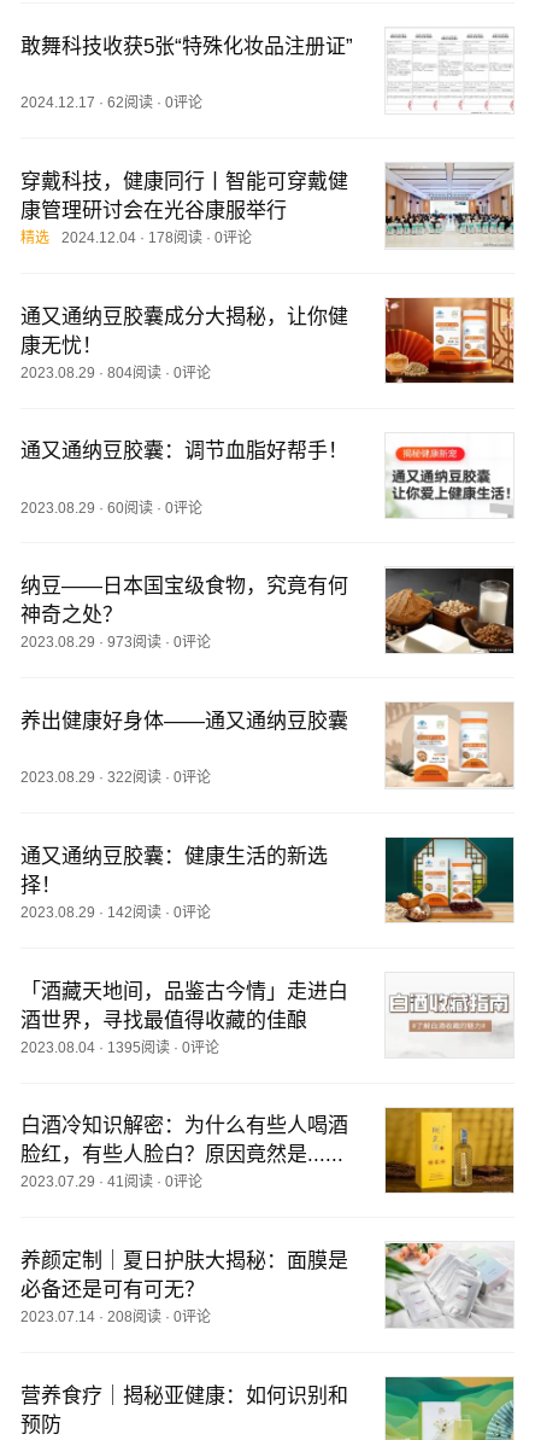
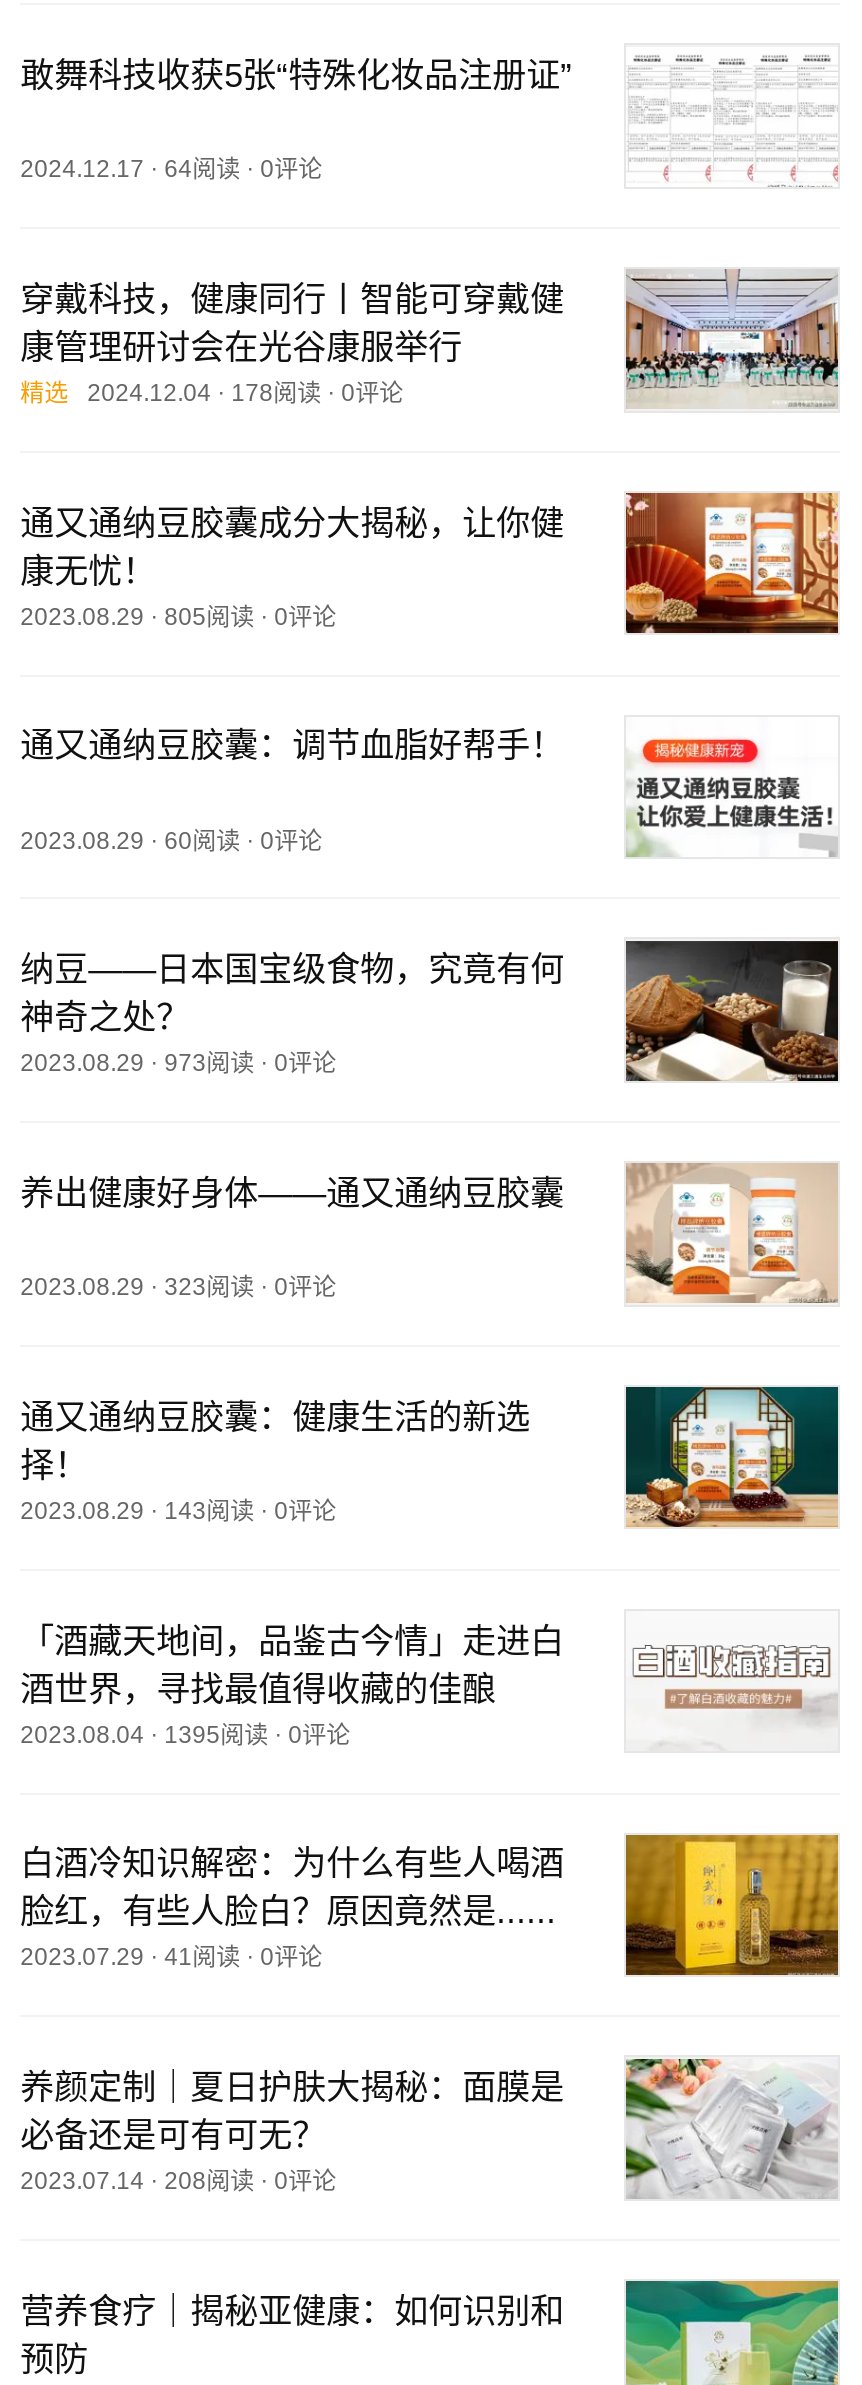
[21,94,203,111] 2024.12.17 · 62阅读· 0评论 -> [20,155,322,183] 2024.12.17 · 64阅读· 0评论
[21,364,211,381] 2023.08.29 · 804阅读· 0评论 -> [20,602,336,630] 2023.08.29 · 805阅读· 0评论
[21,769,211,786] 2023.08.29 · 322阅读· 0评论 -> [20,1273,336,1301] 2023.08.29 · 323阅读· 0评论
[21,904,211,921] 2023.08.29 · 142阅读· 0评论 -> [20,1497,336,1525] 2023.08.29 · 143阅读· 0评论

